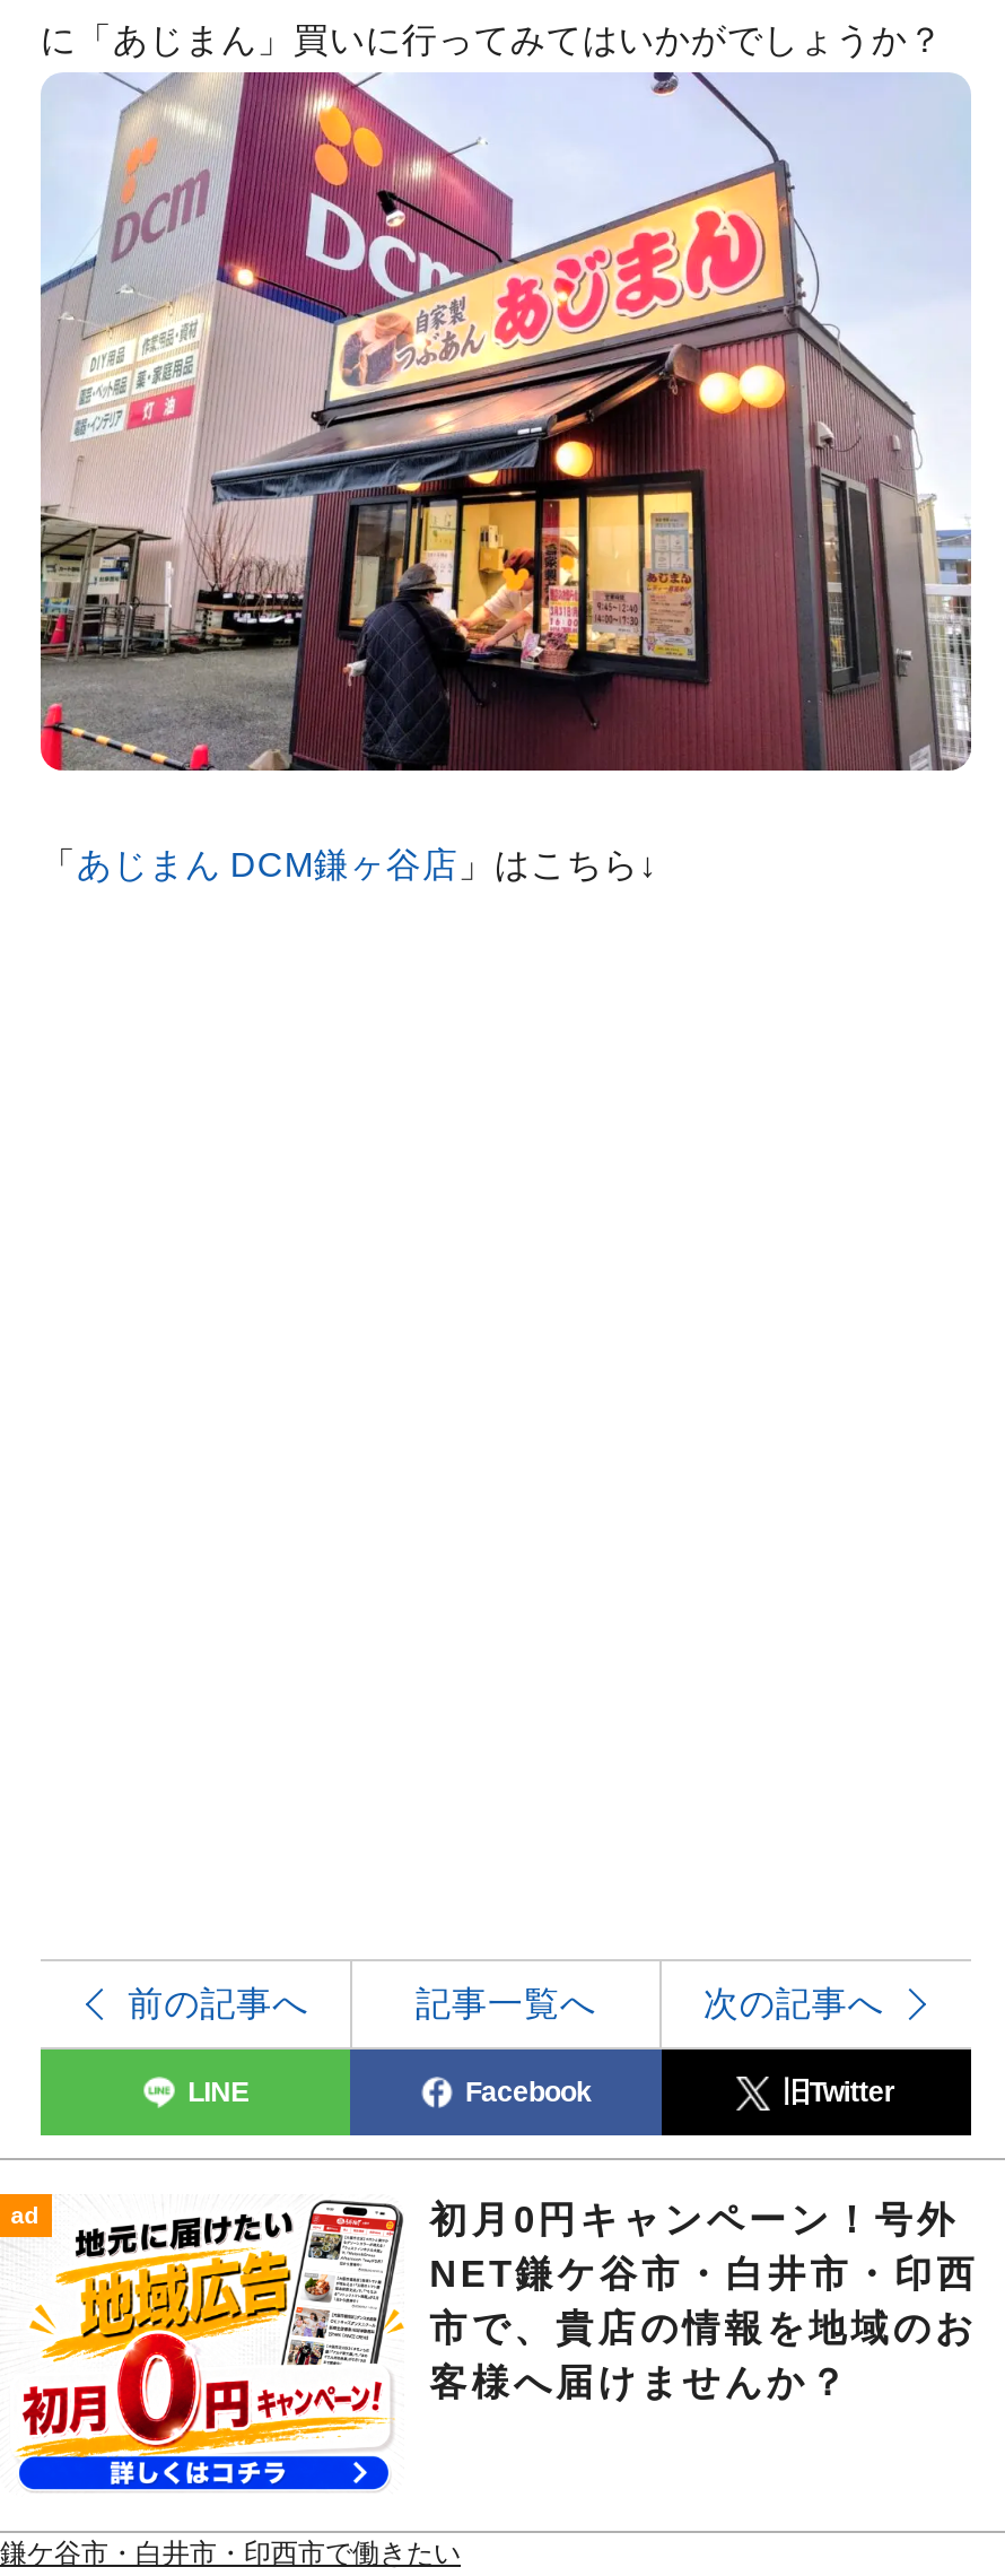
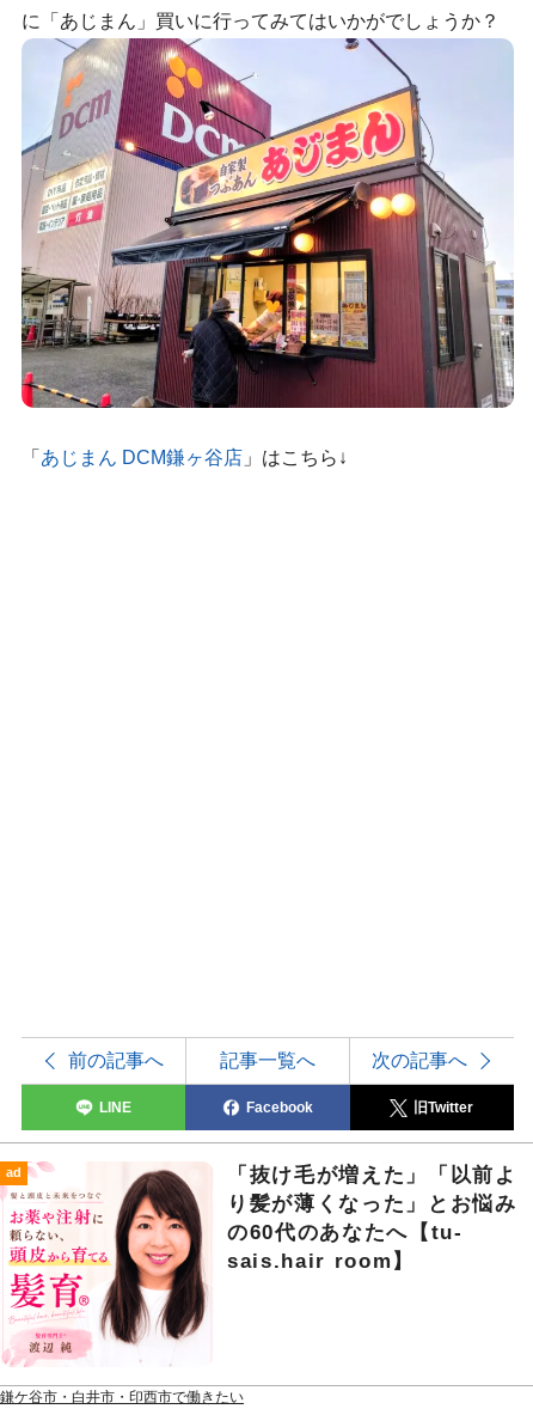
[16,2196,979,2492] [image] | 初月0円キャンペーン！号外 | NET鎌ケ谷市・白井市・印西 | 市で、貴店の情報を地域のお | 客様へ届けませんか？ -> [4,1161,517,1366] [image] | 「抜け毛が増えた」「以前よ | り髪が薄くなった」とお悩み | の60代のあなたへ【tu- | sais.hair room】

